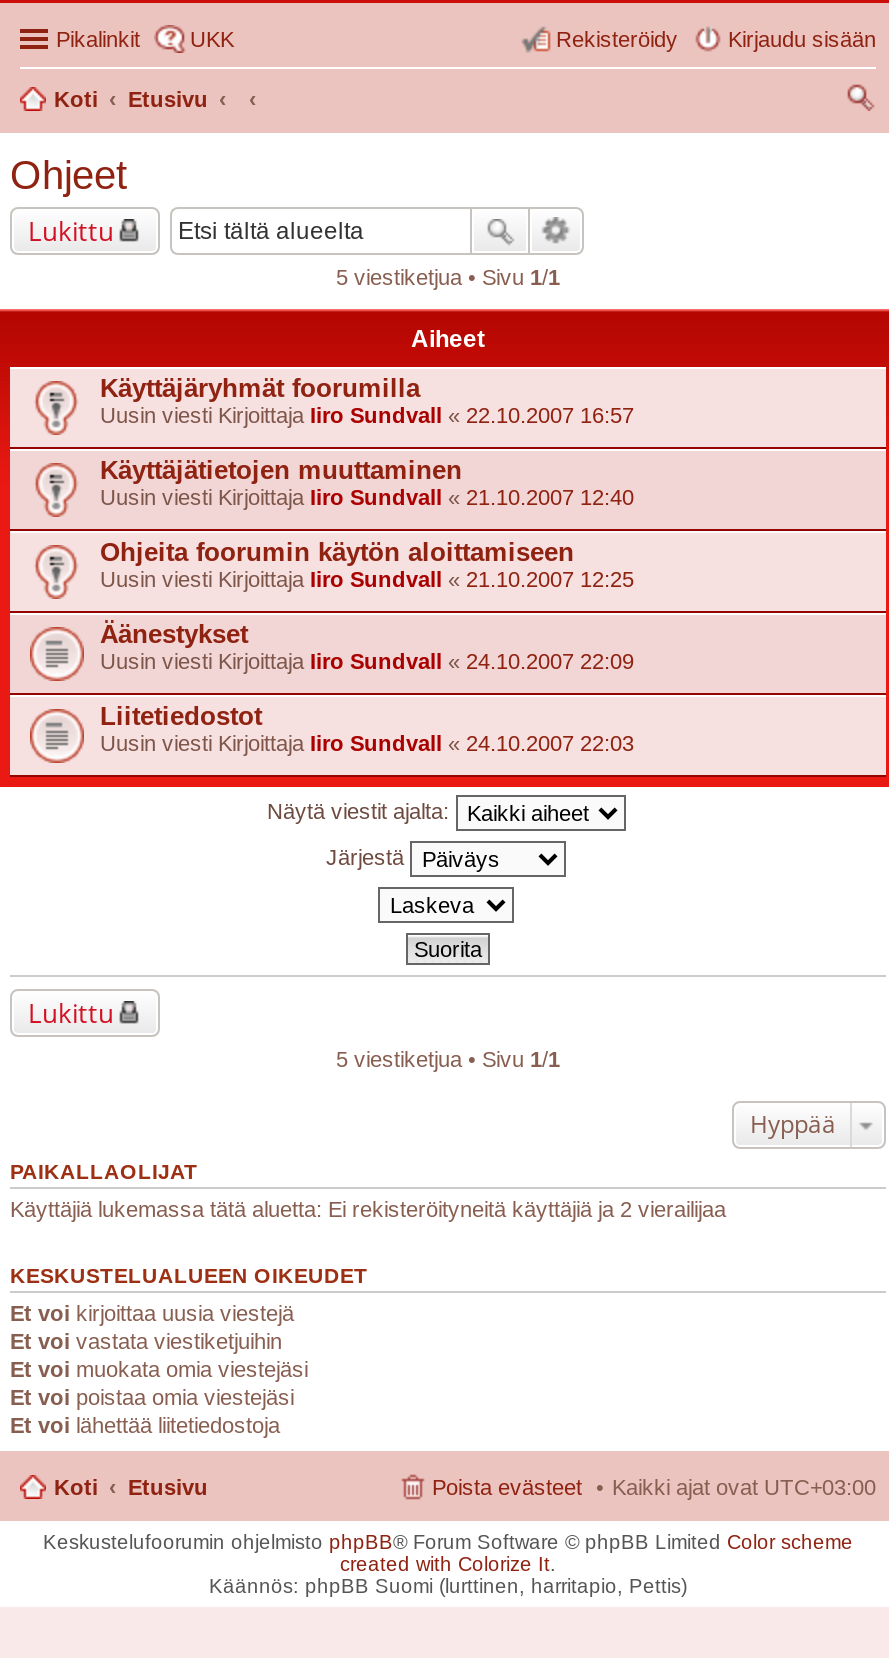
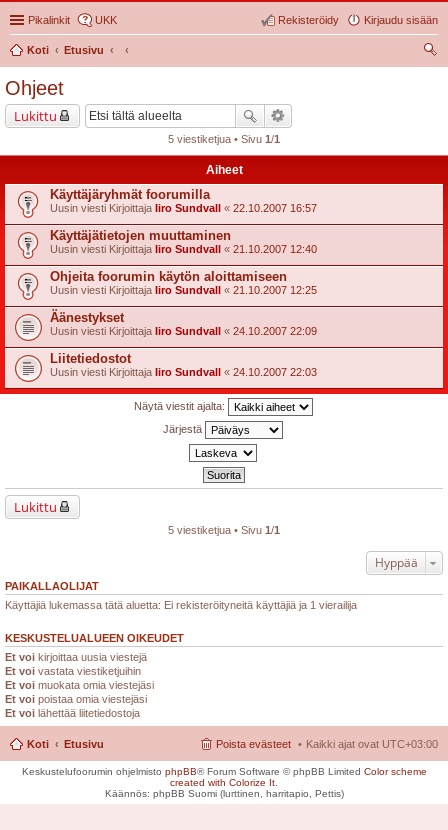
[10,1197,726,1221] Käyttäjiä lukemassa tätä aluetta: Ei rekisteröityneitä käyttäjiä ja 2 vierailijaa -> [5,599,357,611] Käyttäjiä lukemassa tätä aluetta: Ei rekisteröityneitä käyttäjiä ja 1 vierailija

